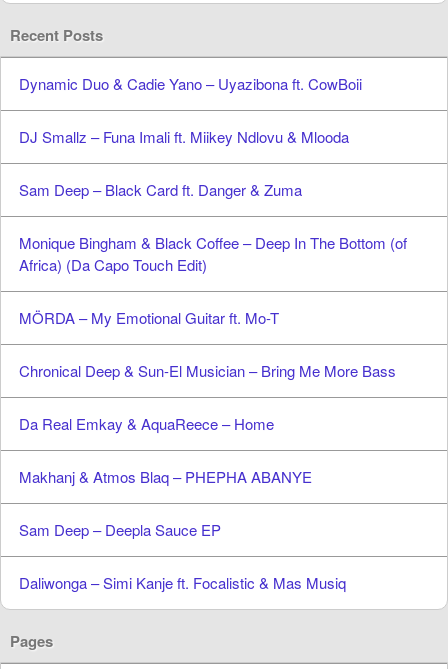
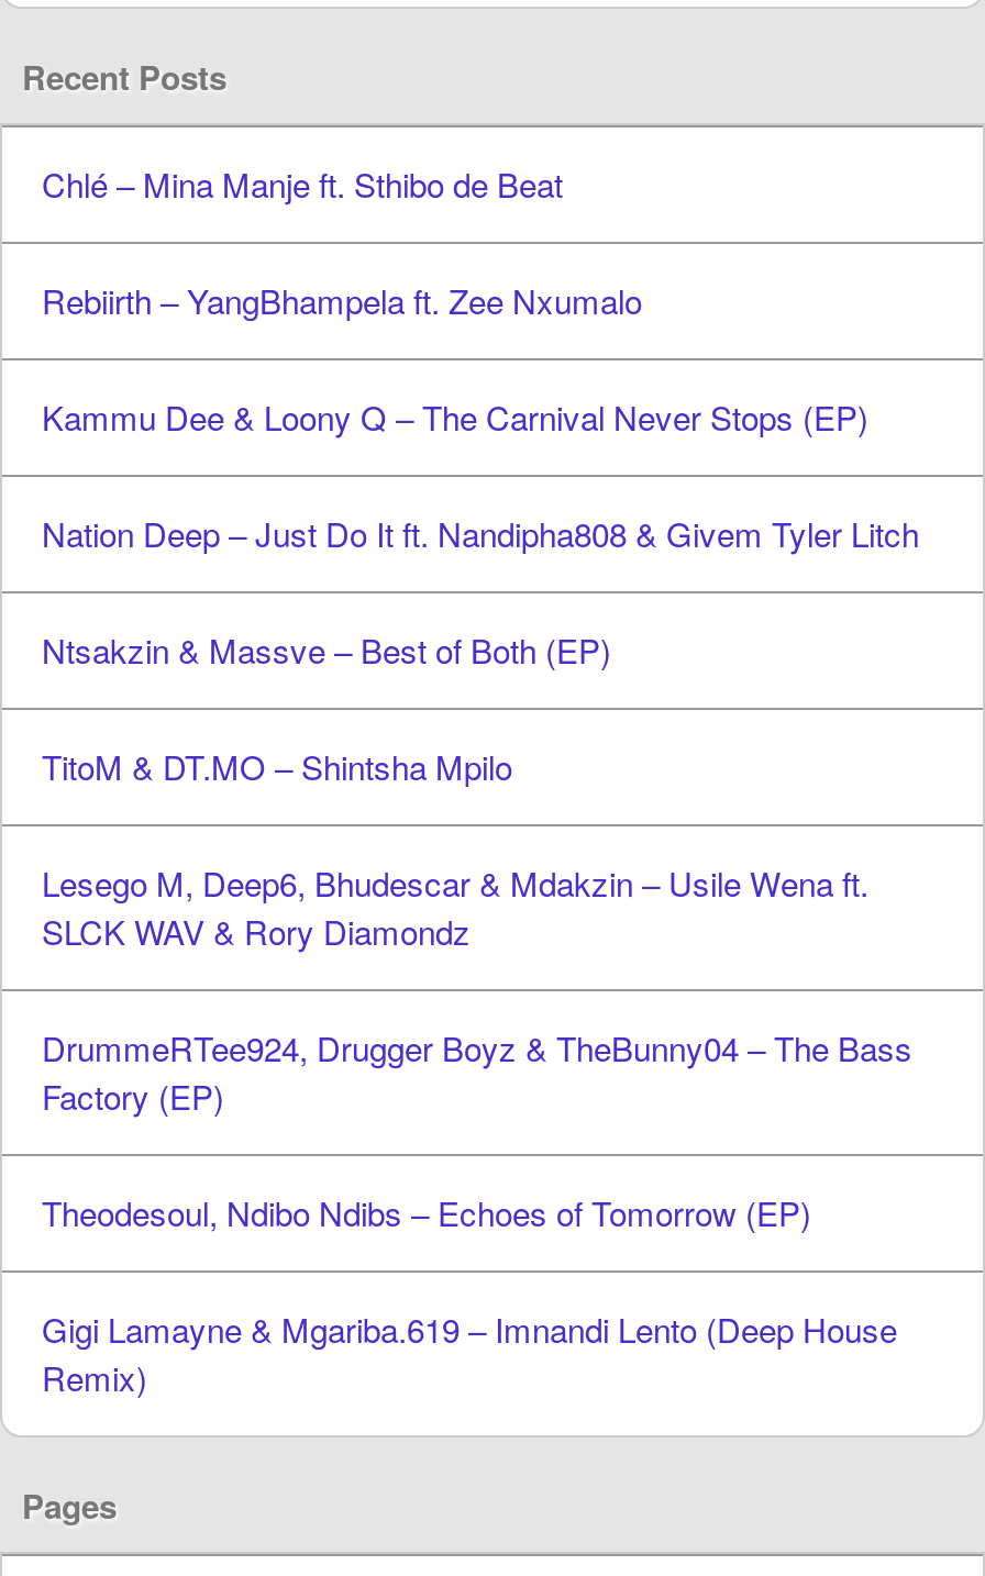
[19,73,362,94] Dynamic Duo & Cadie Yano – Uyazibona ft. CowBoii -> [42,161,563,207] Chlé – Mina Manje ft. Sthibo de Beat
[19,126,349,147] DJ Smallz – Funa Imali ft. Miikey Ndlovu & Mlooda -> [42,278,642,324] Rebiirth – YangBhampela ft. Zee Nxumalo
[19,179,302,200] Sam Deep – Black Card ft. Danger & Zuma -> [42,394,868,440] Kammu Dee & Loony Q – The Carnival Never Stops (EP)
[19,232,407,275] Monique Bingham & Black Coffee – Deep In The Bottom (of | Africa) (Da Capo Touch Edit) -> [42,511,919,557] Nation Deep – Just Do It ft. Nandipha808 & Givem Tyler Litch
[19,307,279,328] MÖRDA – My Emotional Guitar ft. Mo-T -> [42,627,611,673] Ntsakzin & Massve – Best of Both (EP)
[19,360,396,381] Chronical Deep & Sun-El Musician – Bring Me More Bass -> [42,744,512,790] TitoM & DT.MO – Shintsha Mpilo
[19,413,274,434] Da Real Emkay & AquaReece – Home -> [42,860,868,955] Lesego M, Deep6, Bhudescar & Mdakzin – Usile Wena ft. | SLCK WAV & Rory Diamondz
[19,466,312,487] Makhanj & Atmos Blaq – PHEPHA ABANYE -> [42,1025,912,1120] DrummeRTee924, Drugger Boyz & TheBunny04 – The Bass | Factory (EP)
[19,519,221,540] Sam Deep – Deepla Sauce EP -> [42,1190,811,1236] Theodesoul, Ndibo Ndibs – Echoes of Tomorrow (EP)
[19,572,346,593] Daliwonga – Simi Kanje ft. Focalistic & Mas Musiq -> [42,1307,897,1401] Gigi Lamayne & Mgariba.619 – Imnandi Lento (Deep House | Remix)

